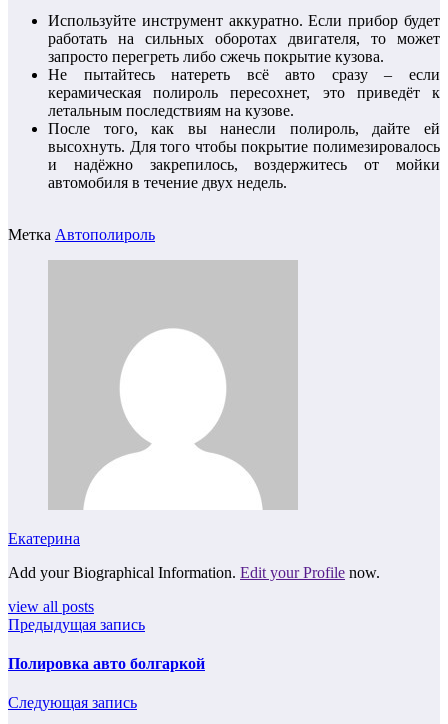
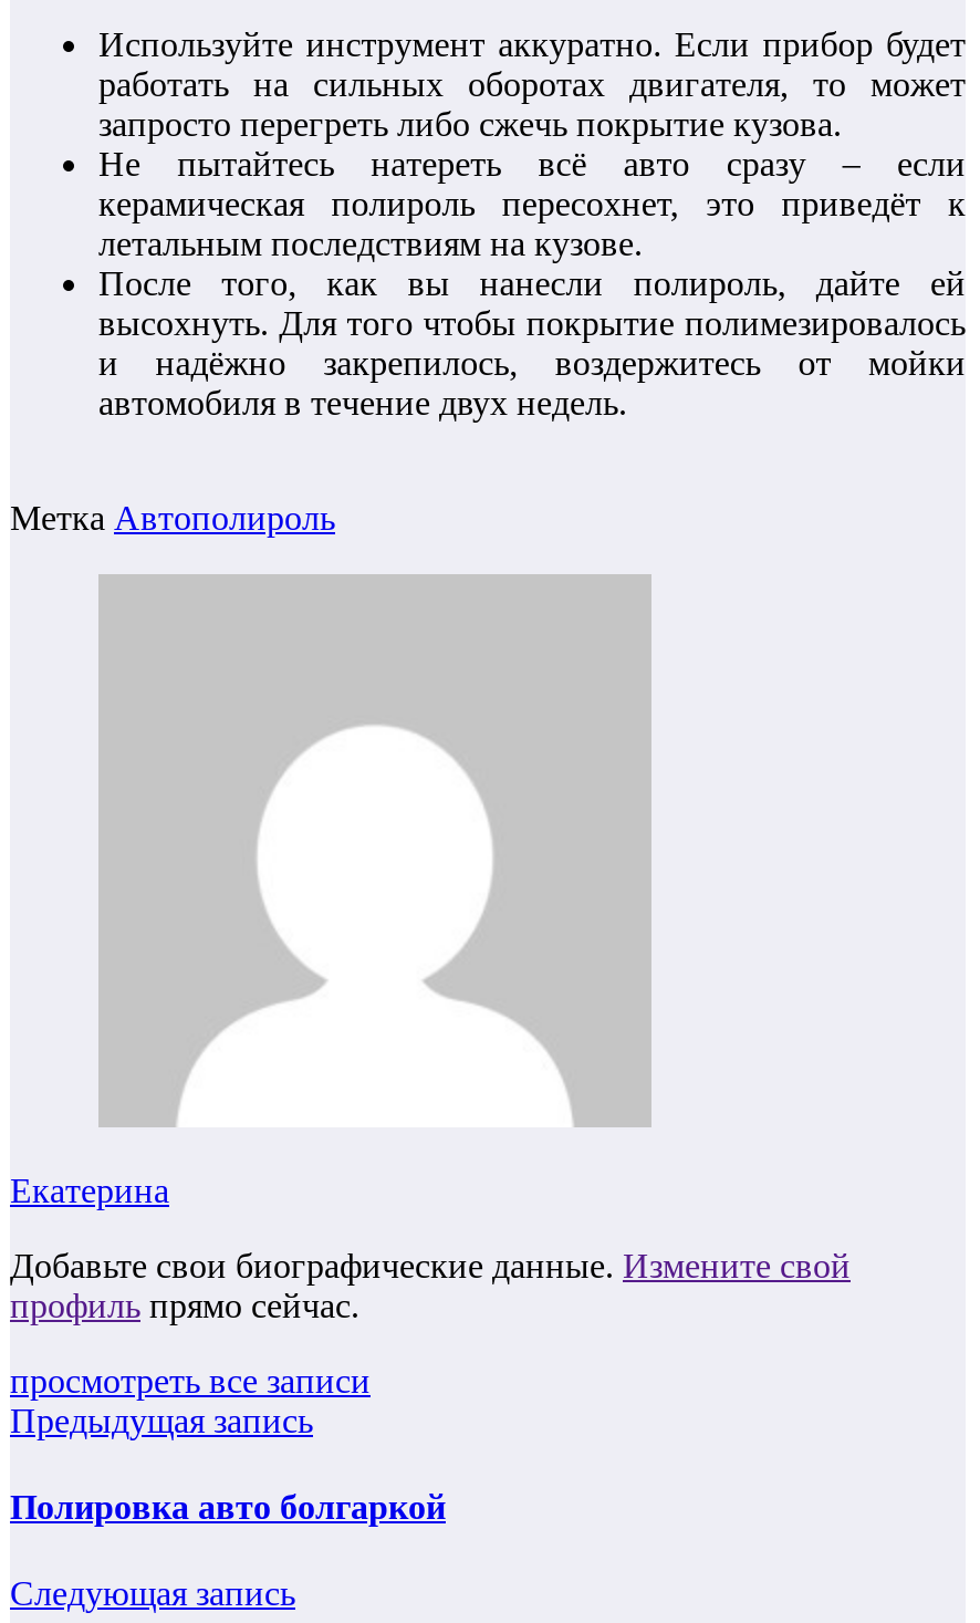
[8,563,380,580] Add your Biographical Information. Edit your Profile now. -> [10,1246,851,1323] Добавьте свои биографические данные. Измените свой | профиль прямо сейчас.
[8,597,94,614] view all posts -> [10,1361,371,1398] просмотреть все записи

